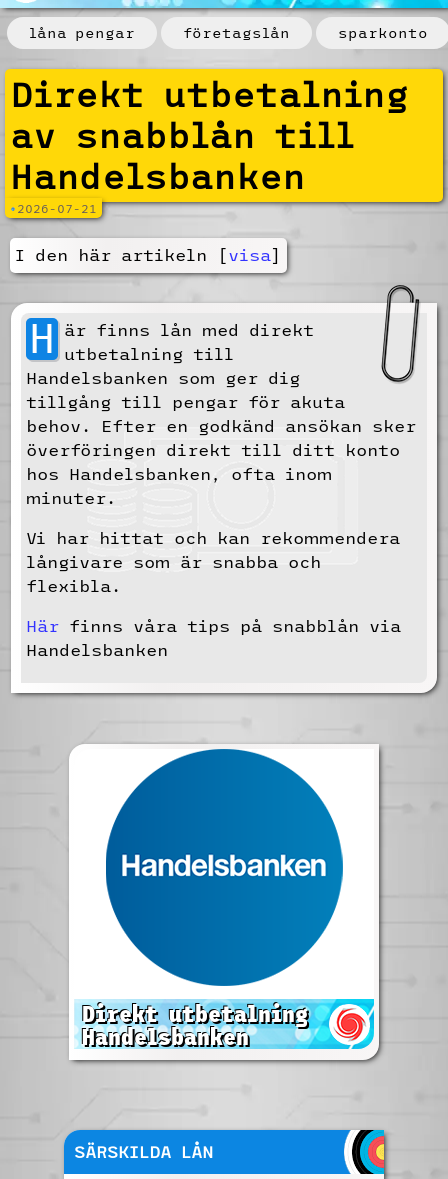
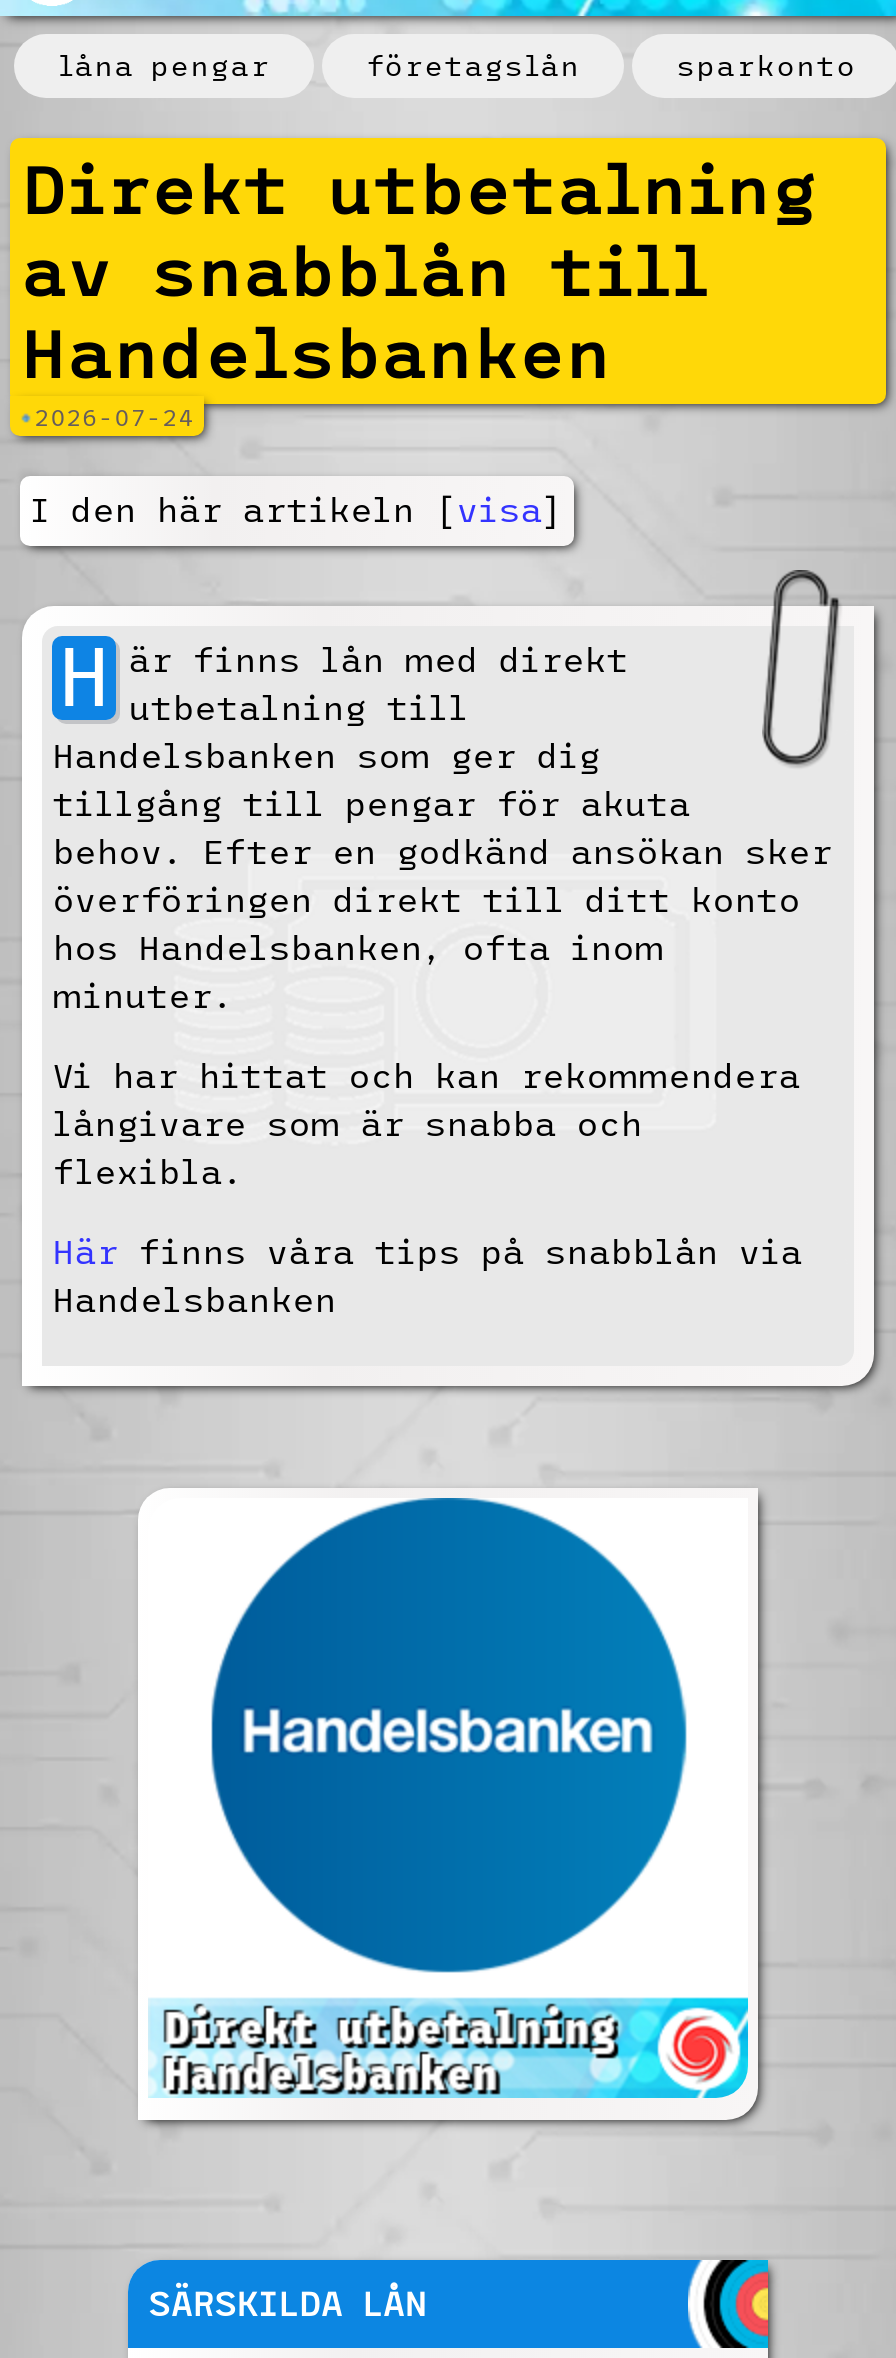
[17,202,97,215] 2026-07-21 -> [34,404,194,430] 2026-07-24

